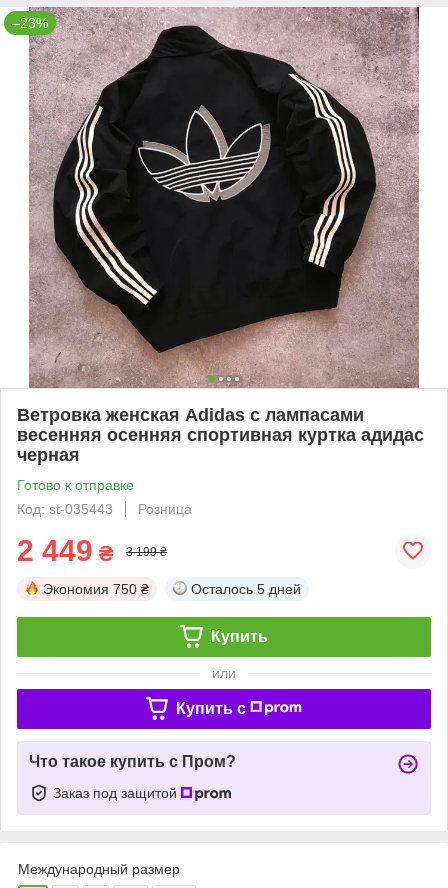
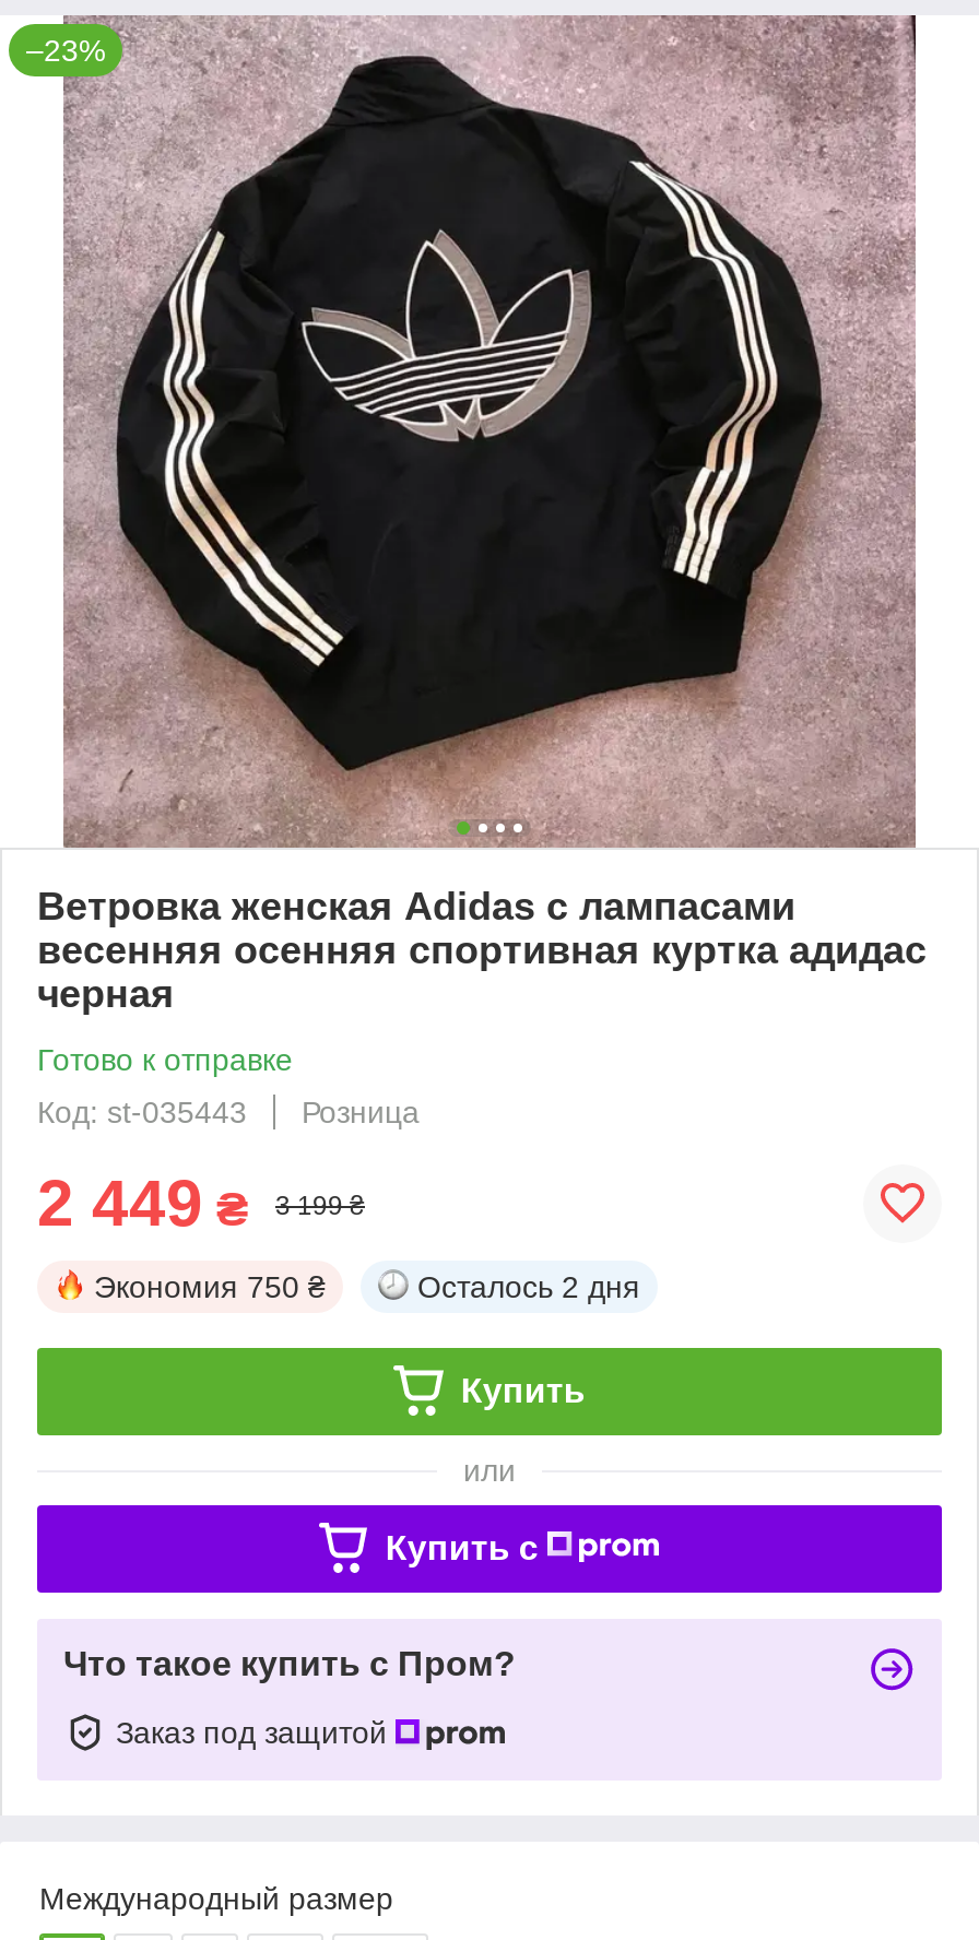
[191,581,301,597] Осталось 5 дней -> [417,1269,640,1304] Осталось 2 дня

